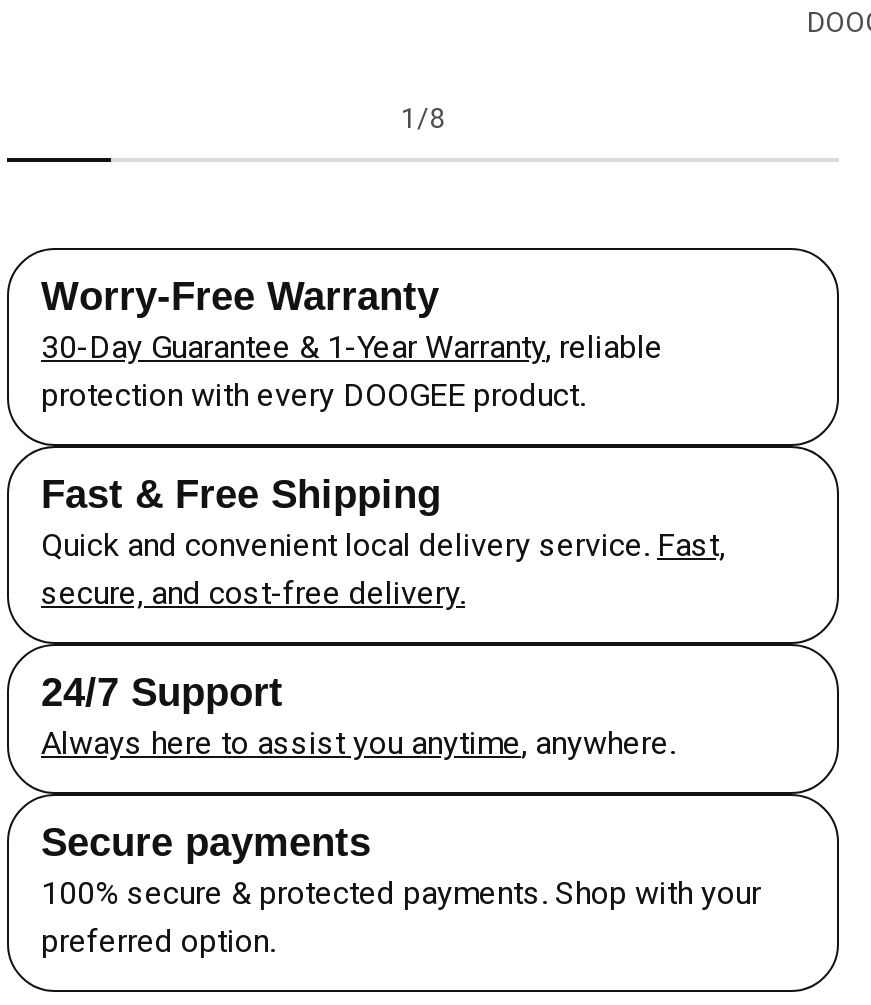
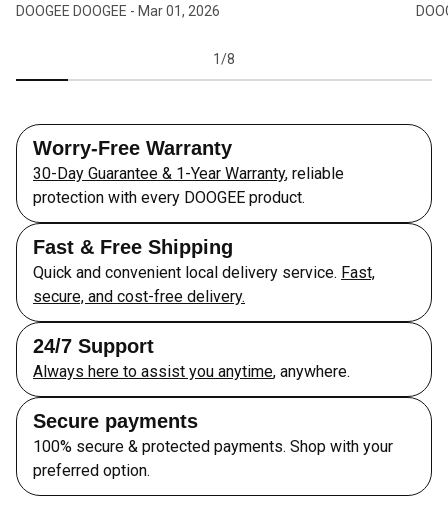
none -> [16,3,220,19] DOOGEE DOOGEE - Mar 01, 2026

